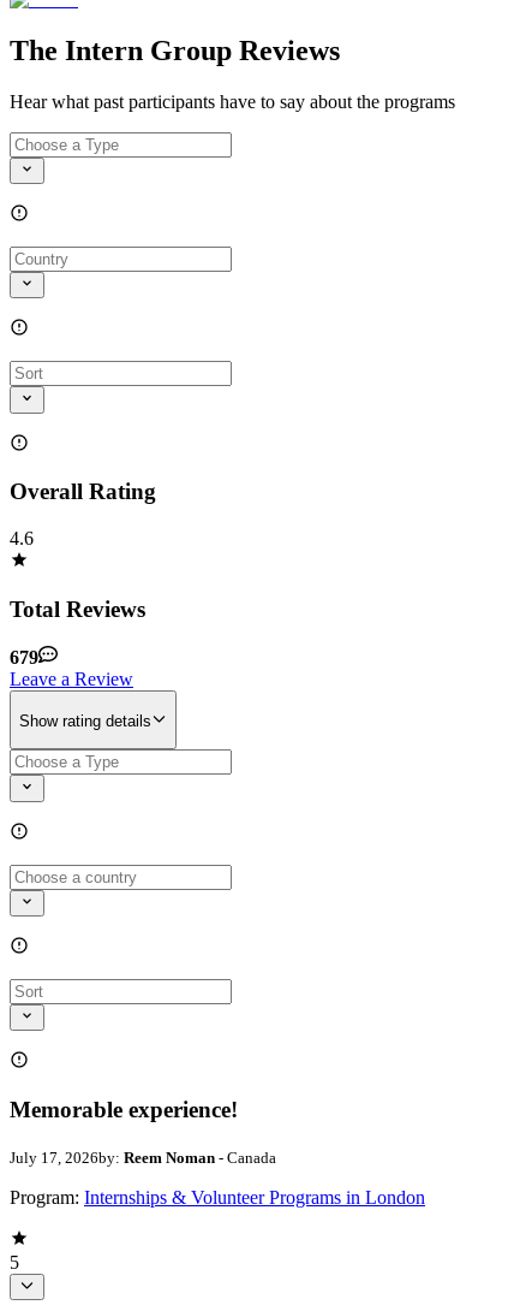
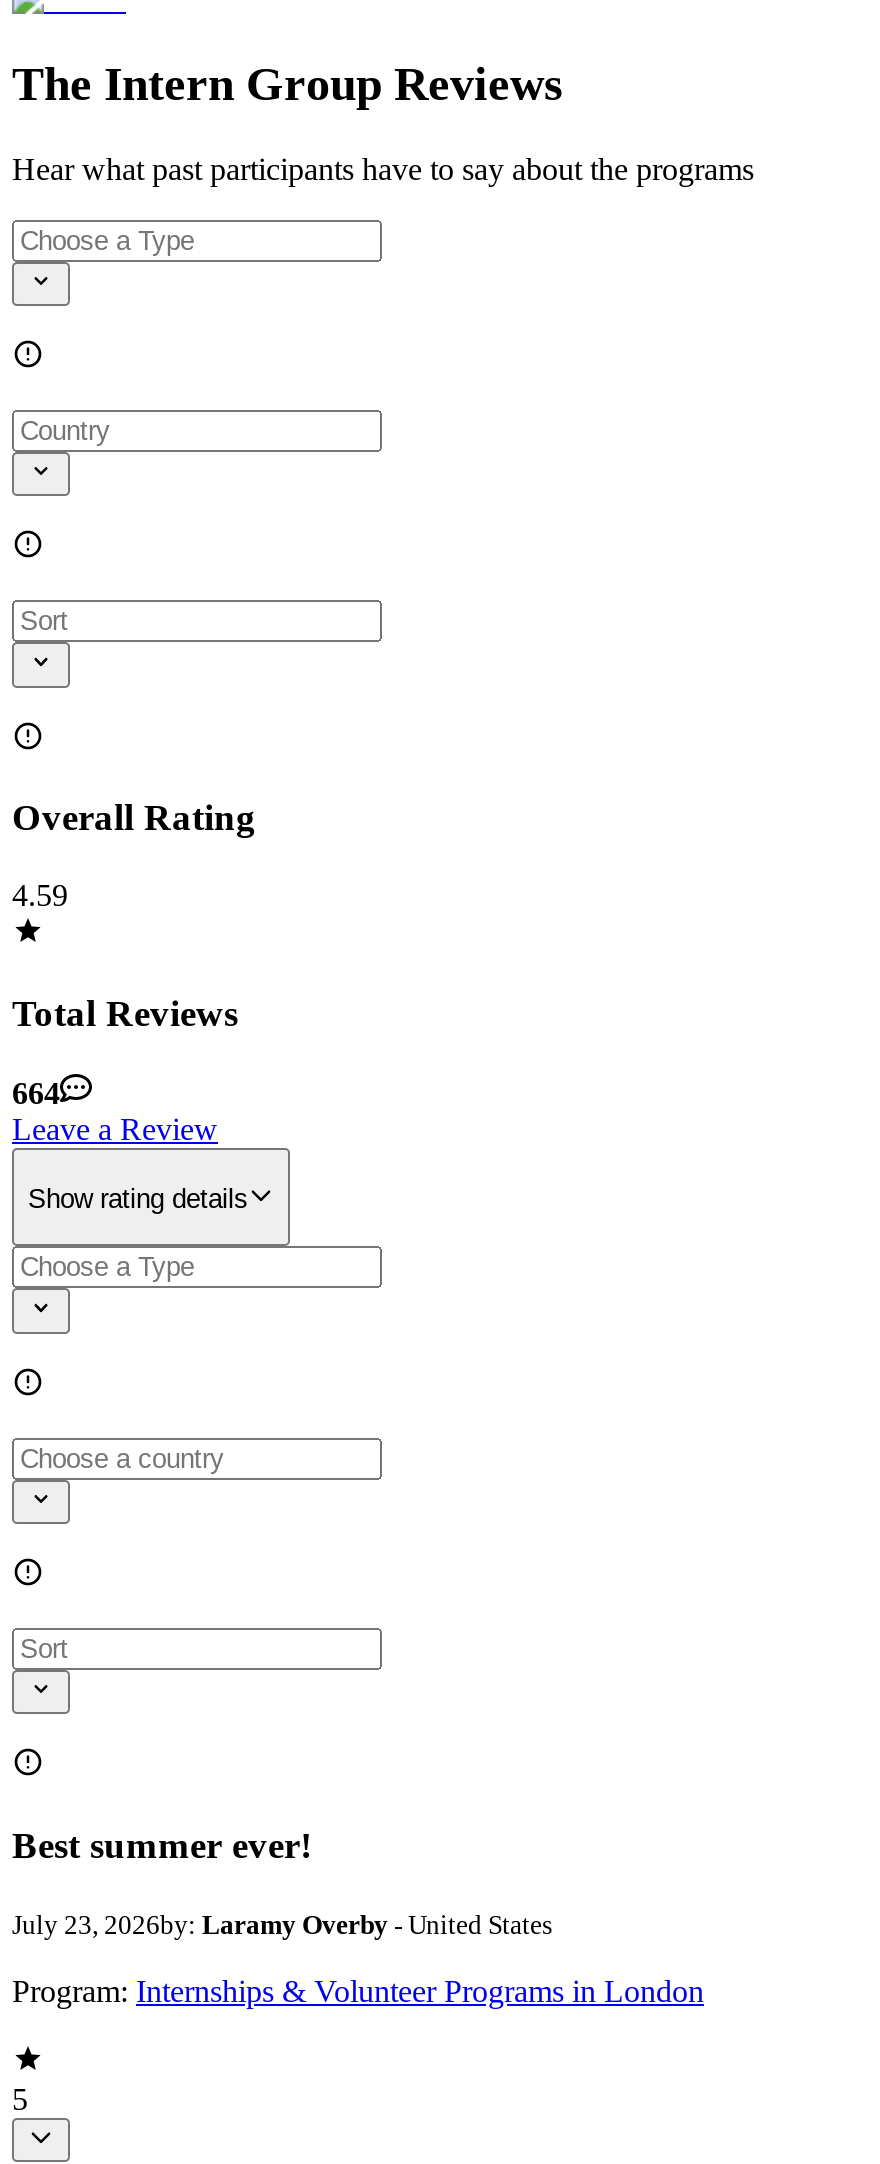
[10,528,34,548] 4.6 -> [12,878,68,912] 4.59
[10,648,38,668] 679 -> [12,1077,60,1111] 664
[10,1097,238,1122] Memorable experience! -> [12,1824,312,1866] Best summer ever!
[10,1148,276,1166] July 17, 2026by: Reem Noman - Canada -> [12,1910,552,1940] July 23, 2026by: Laramy Overby - United States

